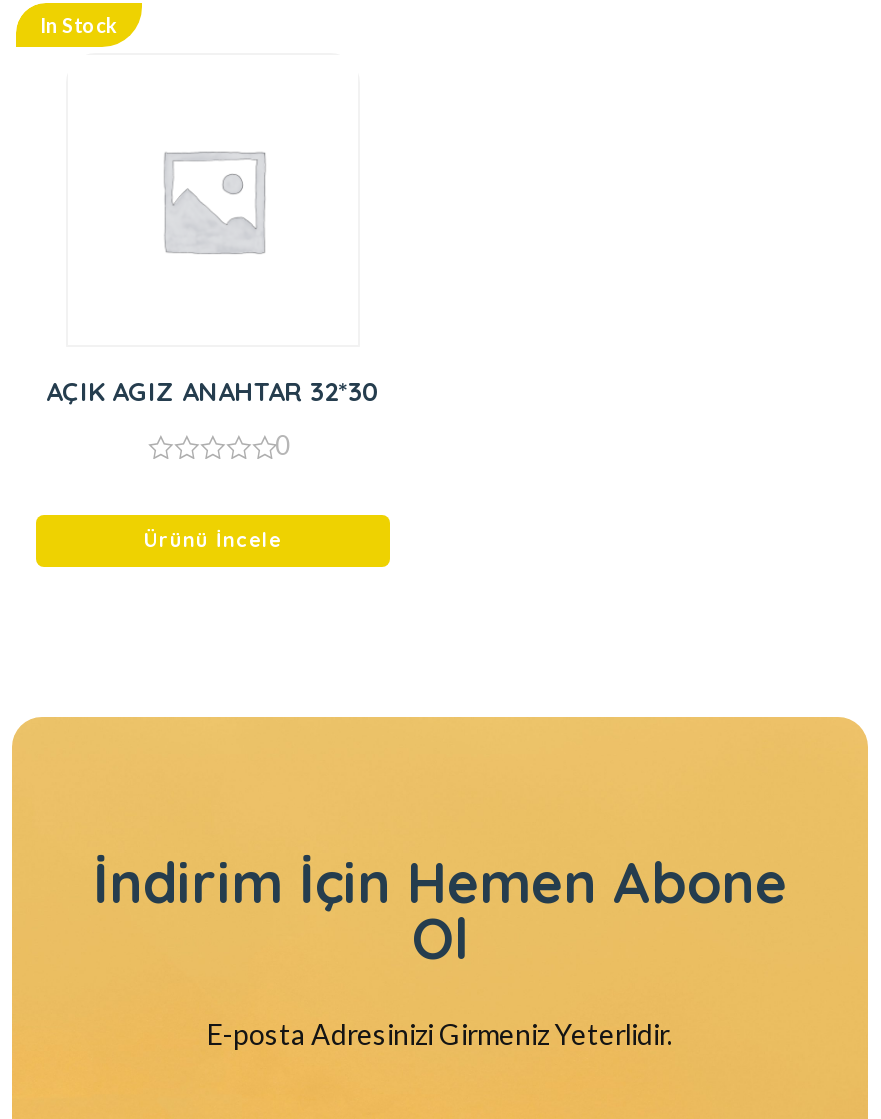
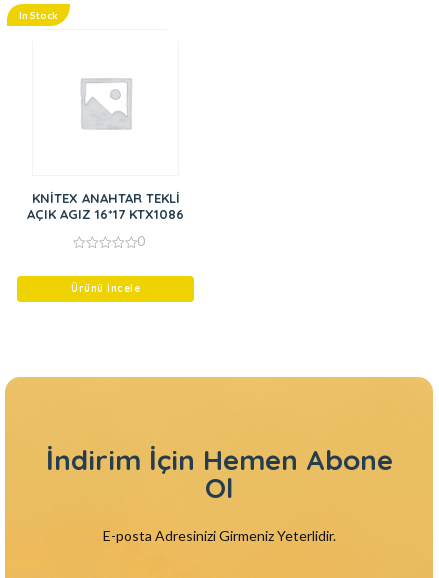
[46,376,380,408] AÇIK AGIZ ANAHTAR 32*30 -> [27,190,184,222] KNİTEX ANAHTAR TEKLİ | AÇIK AGIZ 16*17 KTX1086

